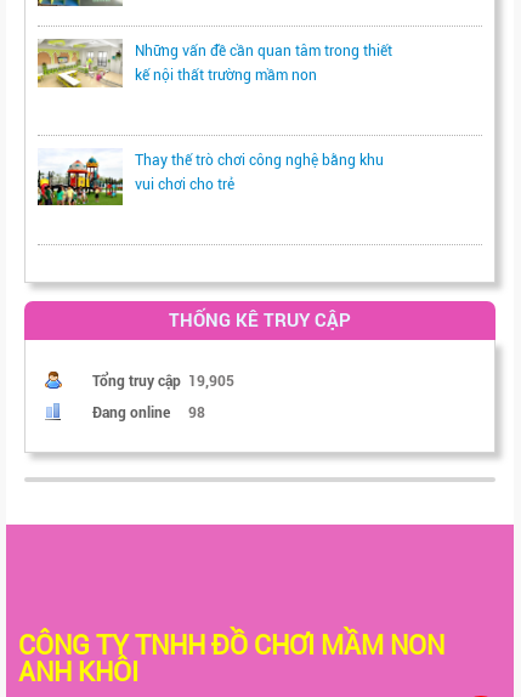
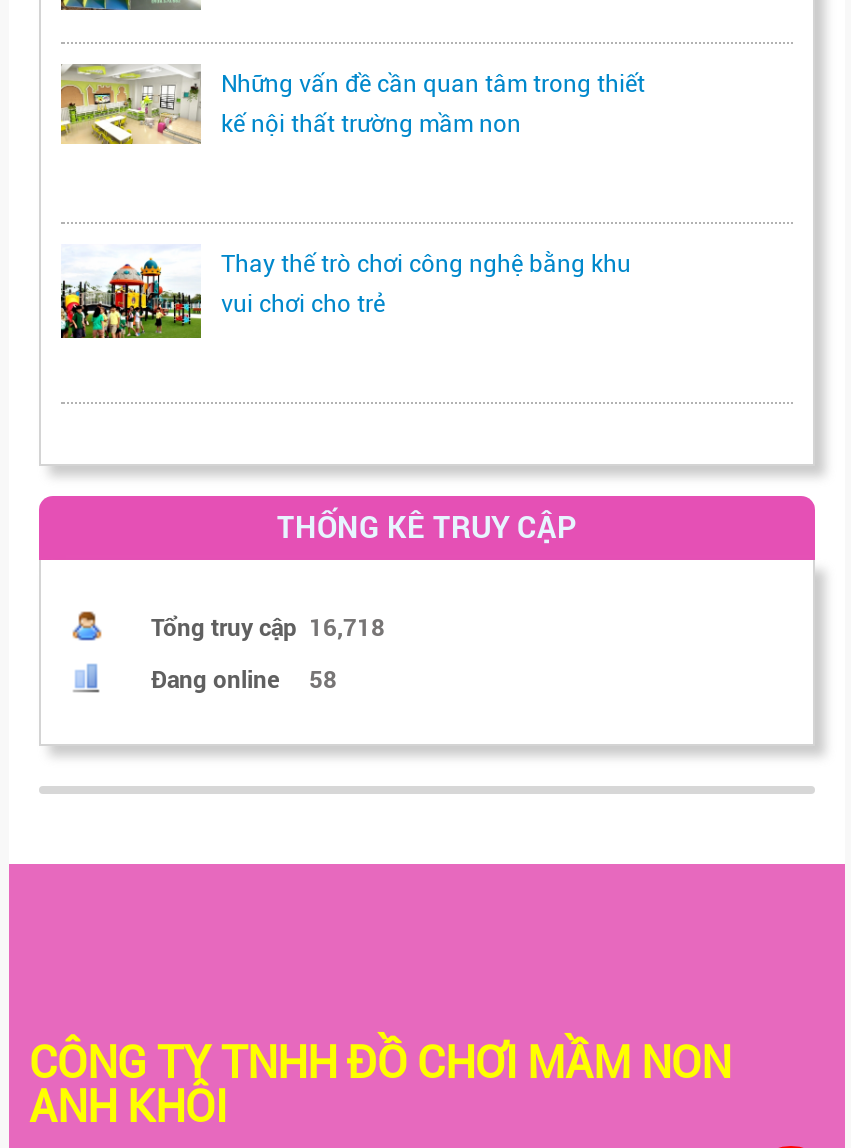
[92,371,234,390] Tổng truy cập 19,905 -> [151,611,385,643] Tổng truy cập 16,718
[92,403,205,422] Đang online 98 -> [151,663,337,695] Đang online 58

